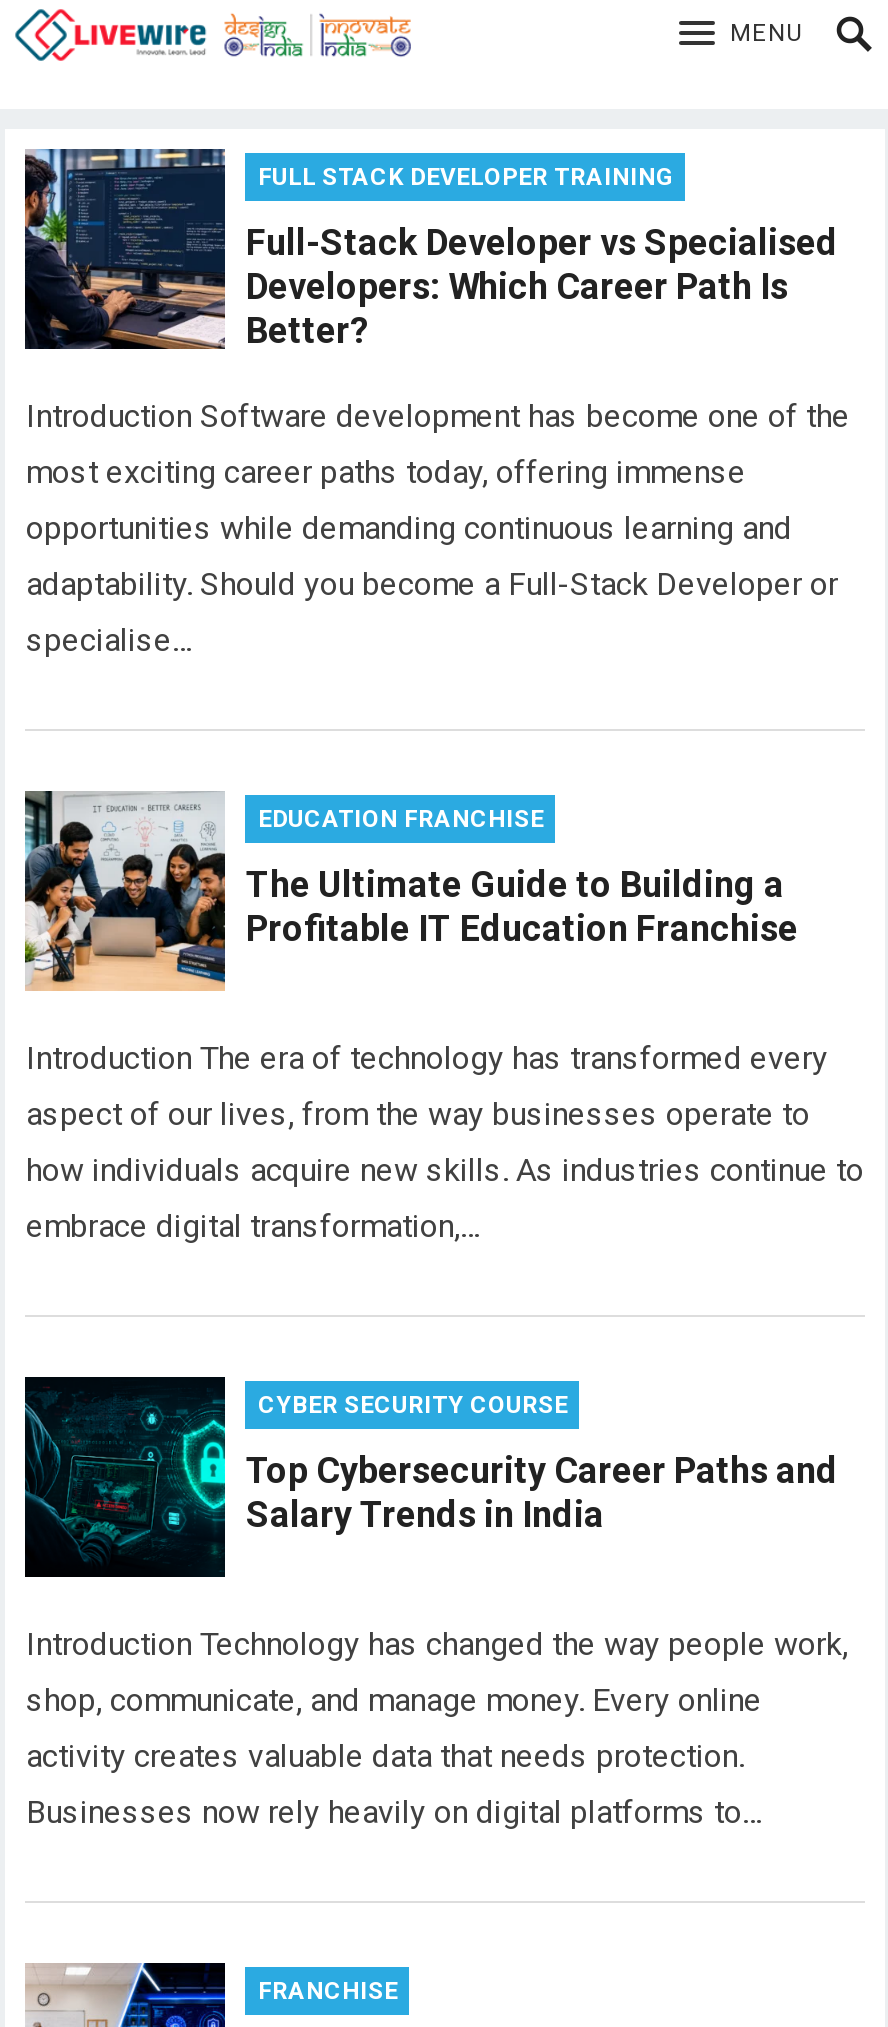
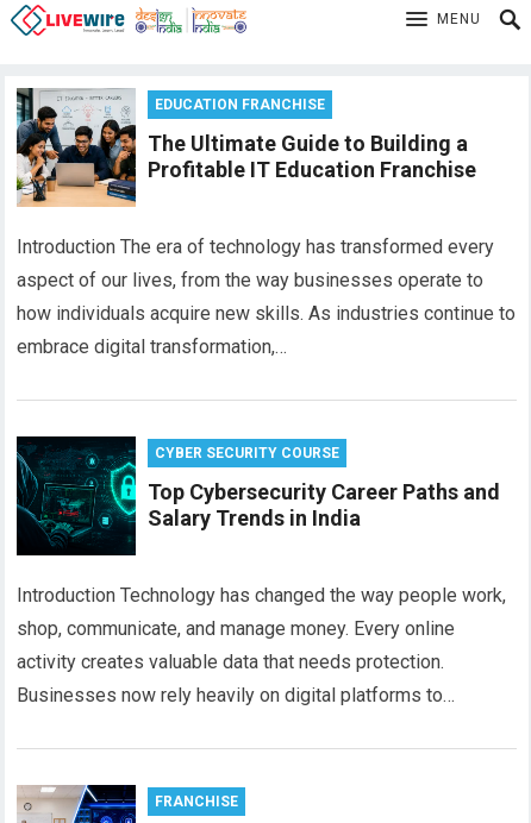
[23,147,850,659] [image] | FULL STACK DEVELOPER TRAINING | Full-Stack Developer vs Specialised | Developers: Which Career Path Is | Better? | Introduction Software development has become one of the | most exciting career paths today, offering immense | opportunities while demanding continuous learning and | adaptability. Should you become a Full-Stack Developer or | specialise… -> none

